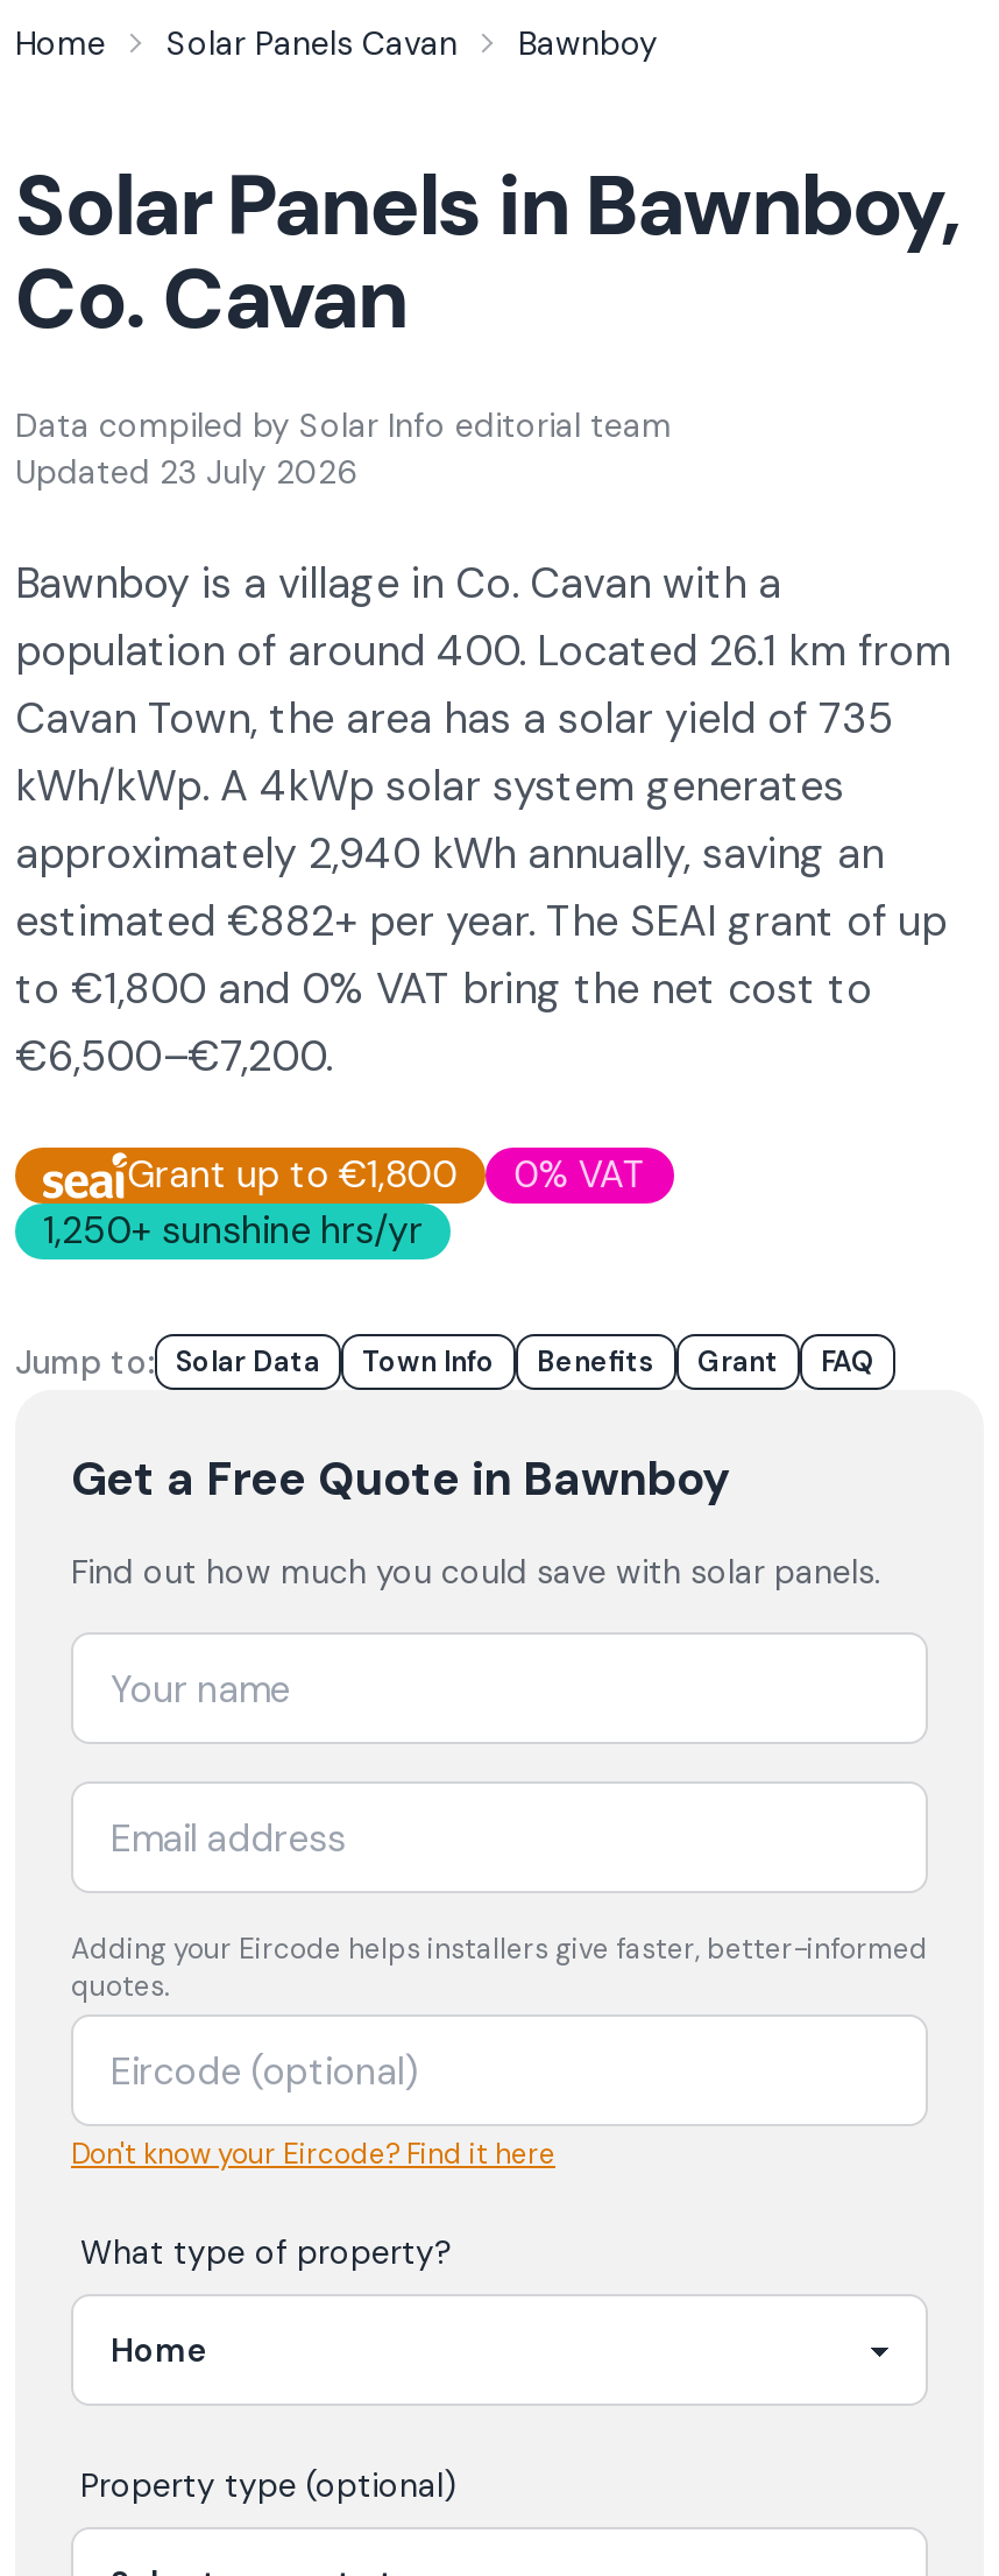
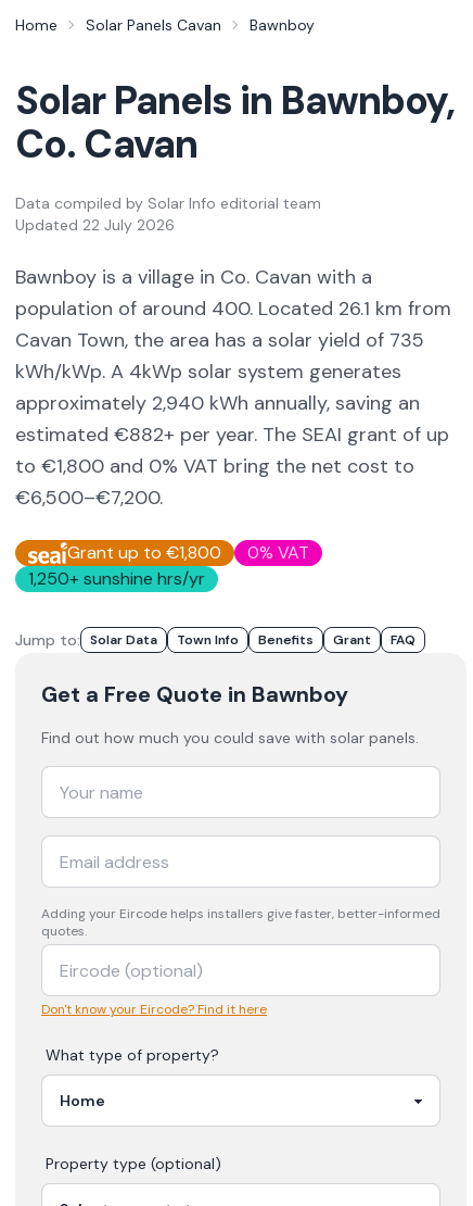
[15,451,357,493] Updated 23 July 2026 -> [15,215,175,235] Updated 22 July 2026

